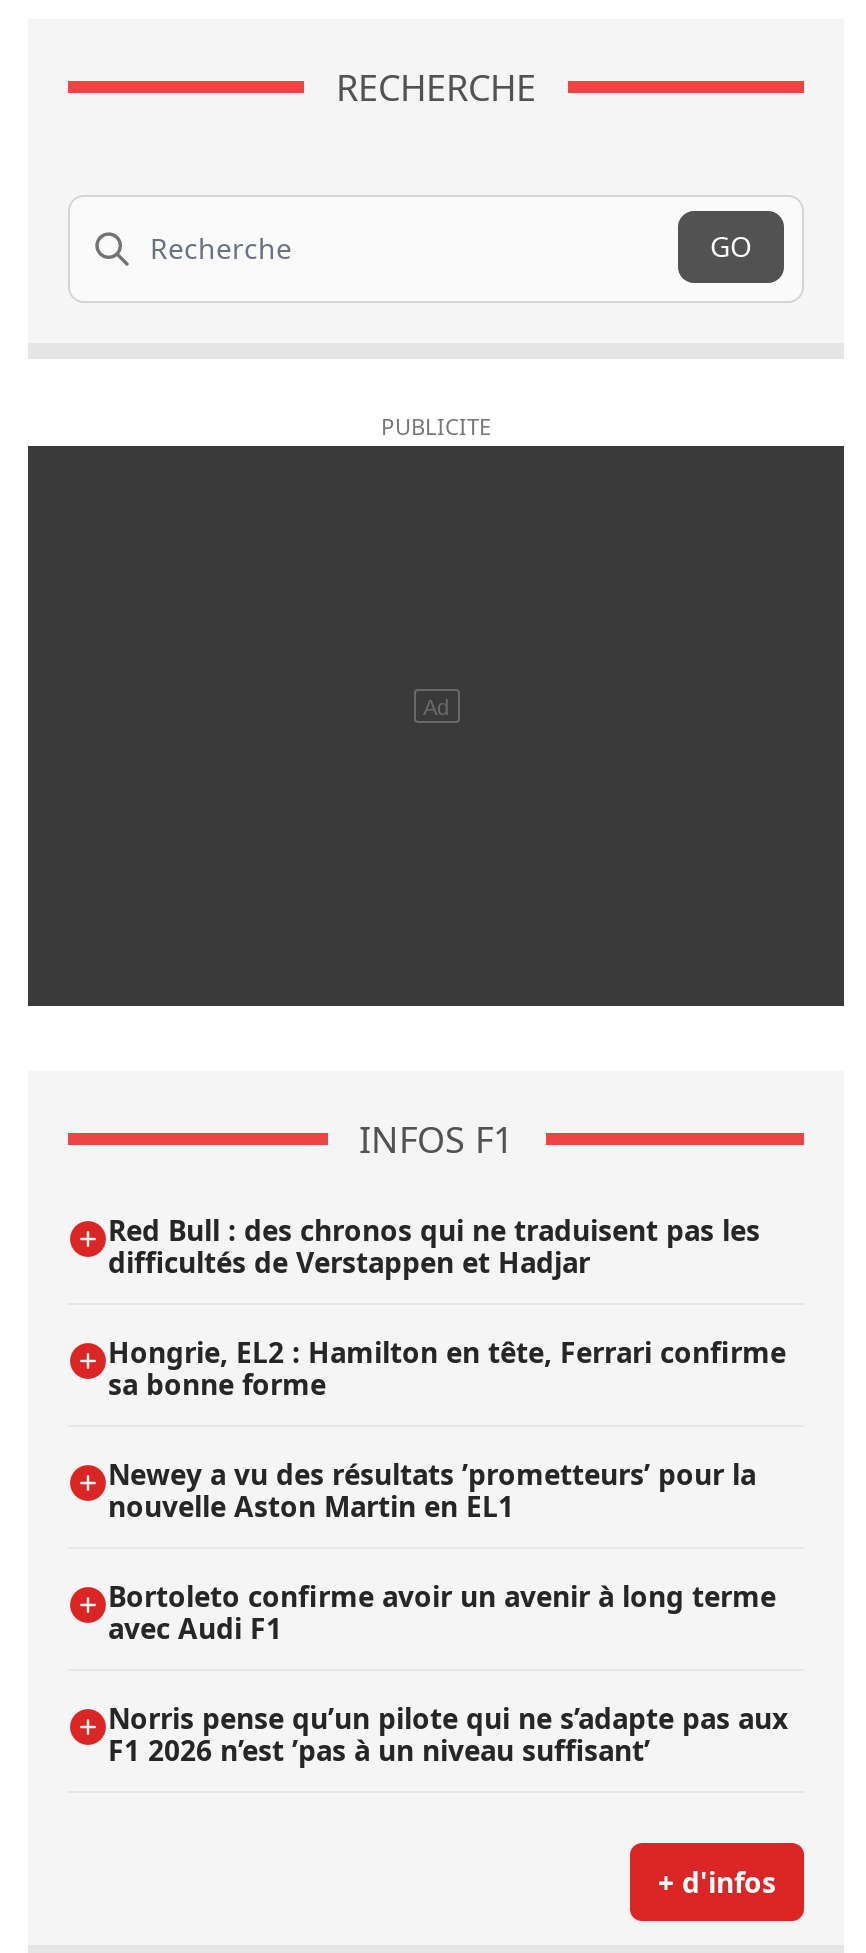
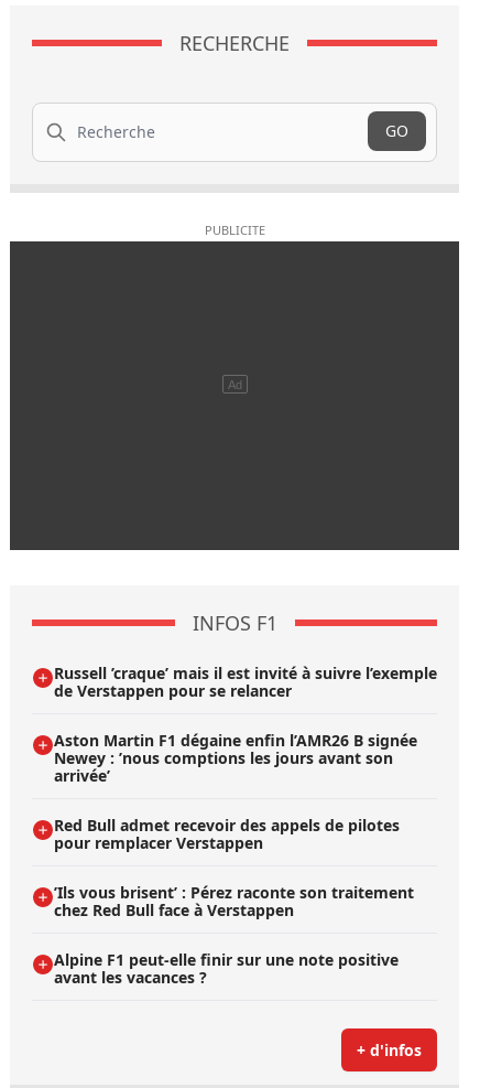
[108,1210,760,1280] Red Bull : des chronos qui ne traduisent pas les | difficultés de Verstappen et Hadjar -> [54,662,437,701] Russell ’craque’ mais il est invité à suivre l’exemple | de Verstappen pour se relancer
[108,1332,786,1402] Hongrie, EL2 : Hamilton en tête, Ferrari confirme | sa bonne forme -> [54,729,417,786] Aston Martin F1 dégaine enfin l’AMR26 B signée | Newey : ’nous comptions les jours avant son | arrivée’
[108,1454,756,1524] Newey a vu des résultats ’prometteurs’ pour la | nouvelle Aston Martin en EL1 -> [54,814,400,853] Red Bull admet recevoir des appels de pilotes | pour remplacer Verstappen
[108,1576,776,1646] Bortoleto confirme avoir un avenir à long terme | avec Audi F1 -> [54,882,414,920] ’Ils vous brisent’ : Pérez raconte son traitement | chez Red Bull face à Verstappen
[108,1698,788,1768] Norris pense qu’un pilote qui ne s’adapte pas aux | F1 2026 n’est ’pas à un niveau suffisant’ -> [54,949,399,987] Alpine F1 peut-elle finir sur une note positive | avant les vacances ?

